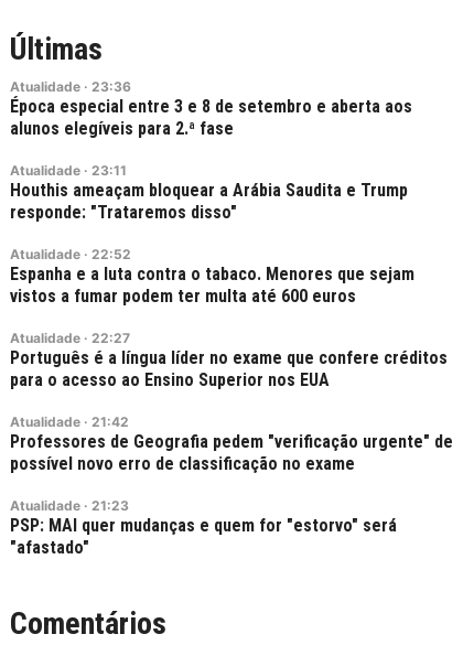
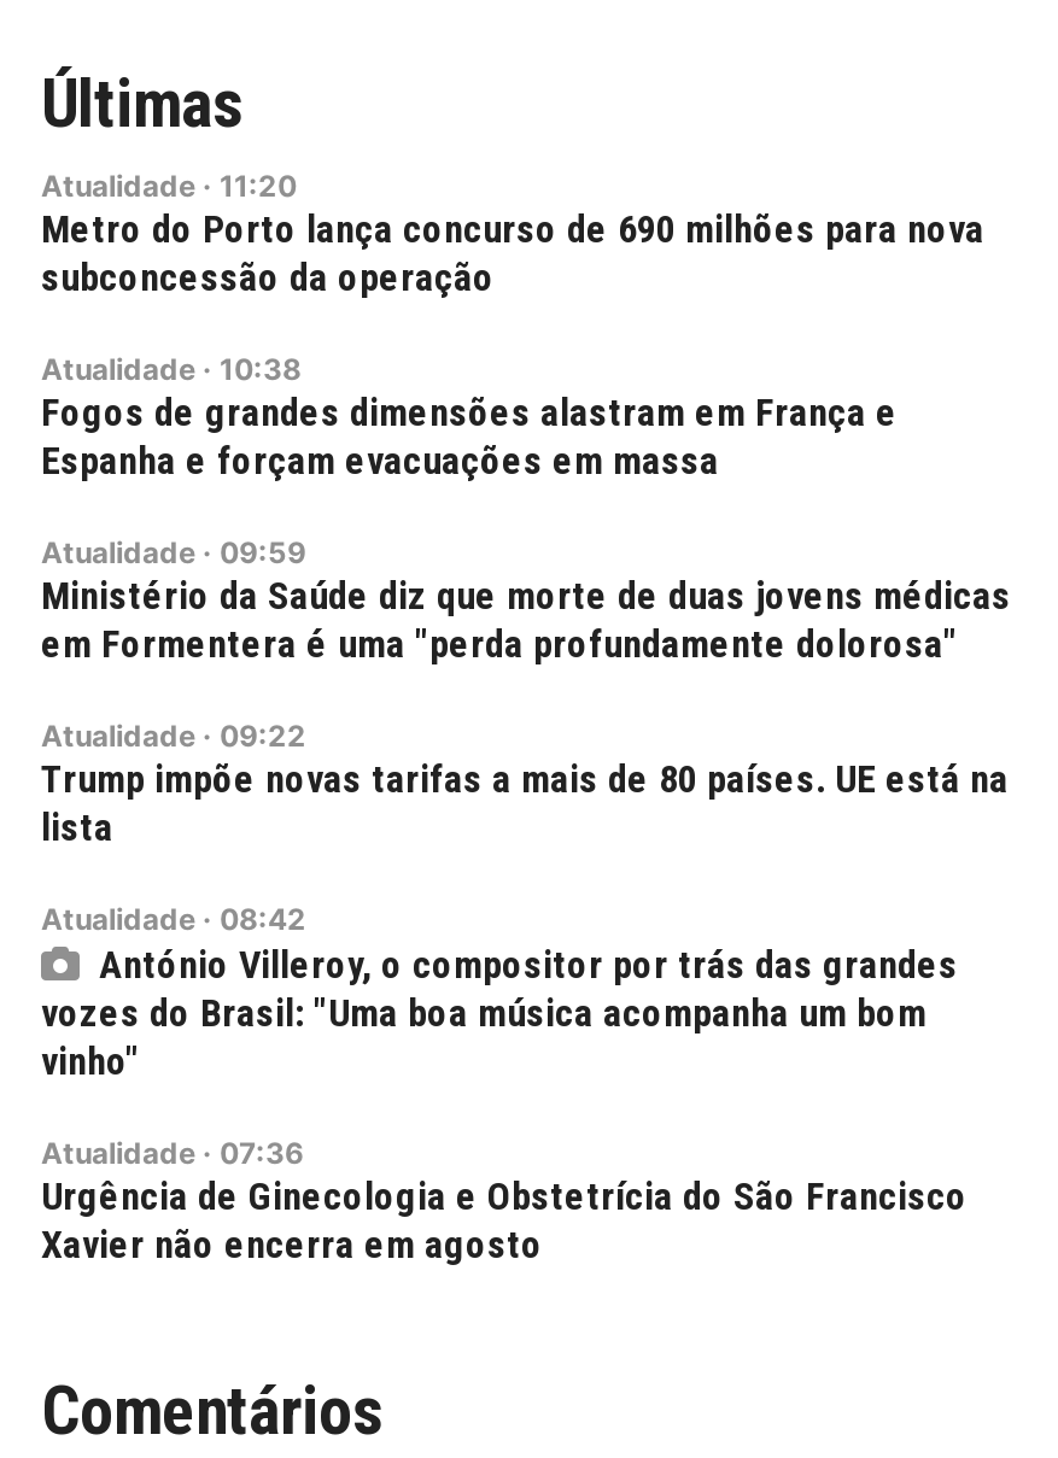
[10,78,412,139] Atualidade · 23:36 | Época especial entre 3 e 8 de setembro e aberta aos | alunos elegíveis para 2.ª fase -> [41,167,984,300] Atualidade · 11:20 | Metro do Porto lança concurso de 690 milhões para nova | subconcessão da operação
[10,162,408,223] Atualidade · 23:11 | Houthis ameaçam bloquear a Arábia Saudita e Trump | responde: "Trataremos disso" -> [41,351,898,483] Atualidade · 10:38 | Fogos de grandes dimensões alastram em França e | Espanha e forçam evacuações em massa
[10,246,414,306] Atualidade · 22:52 | Espanha e a luta contra o tabaco. Menores que sejam | vistos a fumar podem ter multa até 600 euros -> [41,534,1011,667] Atualidade · 09:59 | Ministério da Saúde diz que morte de duas jovens médicas | em Formentera é uma "perda profundamente dolorosa"
[10,330,448,390] Atualidade · 22:27 | Português é a língua líder no exame que confere créditos | para o acesso ao Ensino Superior nos EUA -> [41,717,1009,850] Atualidade · 09:22 | Trump impõe novas tarifas a mais de 80 países. UE está na | lista
[10,413,453,474] Atualidade · 21:42 | Professores de Geografia pedem "verificação urgente" de | possível novo erro de classificação no exame -> [41,901,958,1084] Atualidade · 08:42 | António Villeroy, o compositor por trás das grandes | vozes do Brasil: "Uma boa música acompanha um bom | vinho"
[10,497,397,558] Atualidade · 21:23 | PSP: MAI quer mudanças e quem for "estorvo" será | "afastado" -> [41,1135,968,1267] Atualidade · 07:36 | Urgência de Ginecologia e Obstetrícia do São Francisco | Xavier não encerra em agosto

